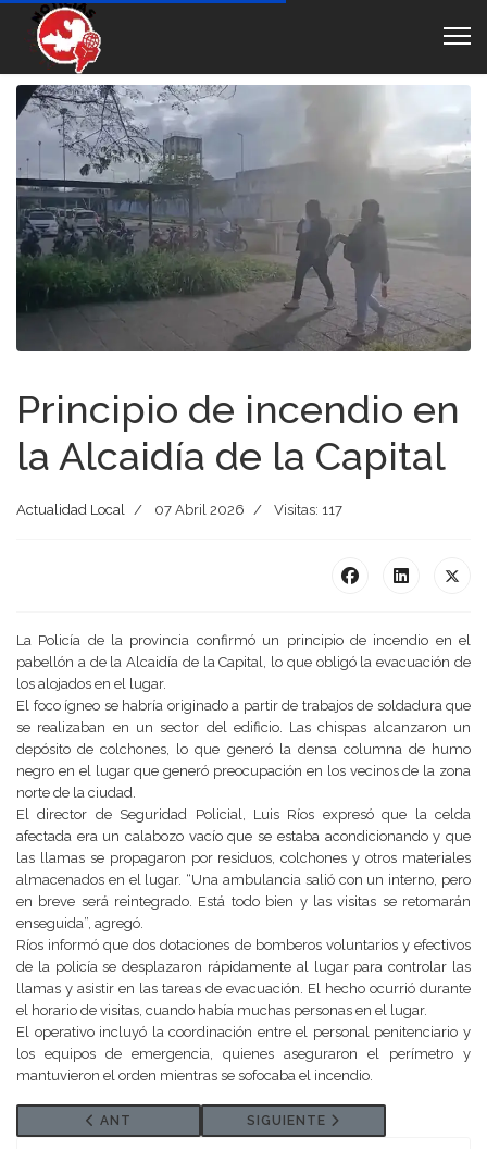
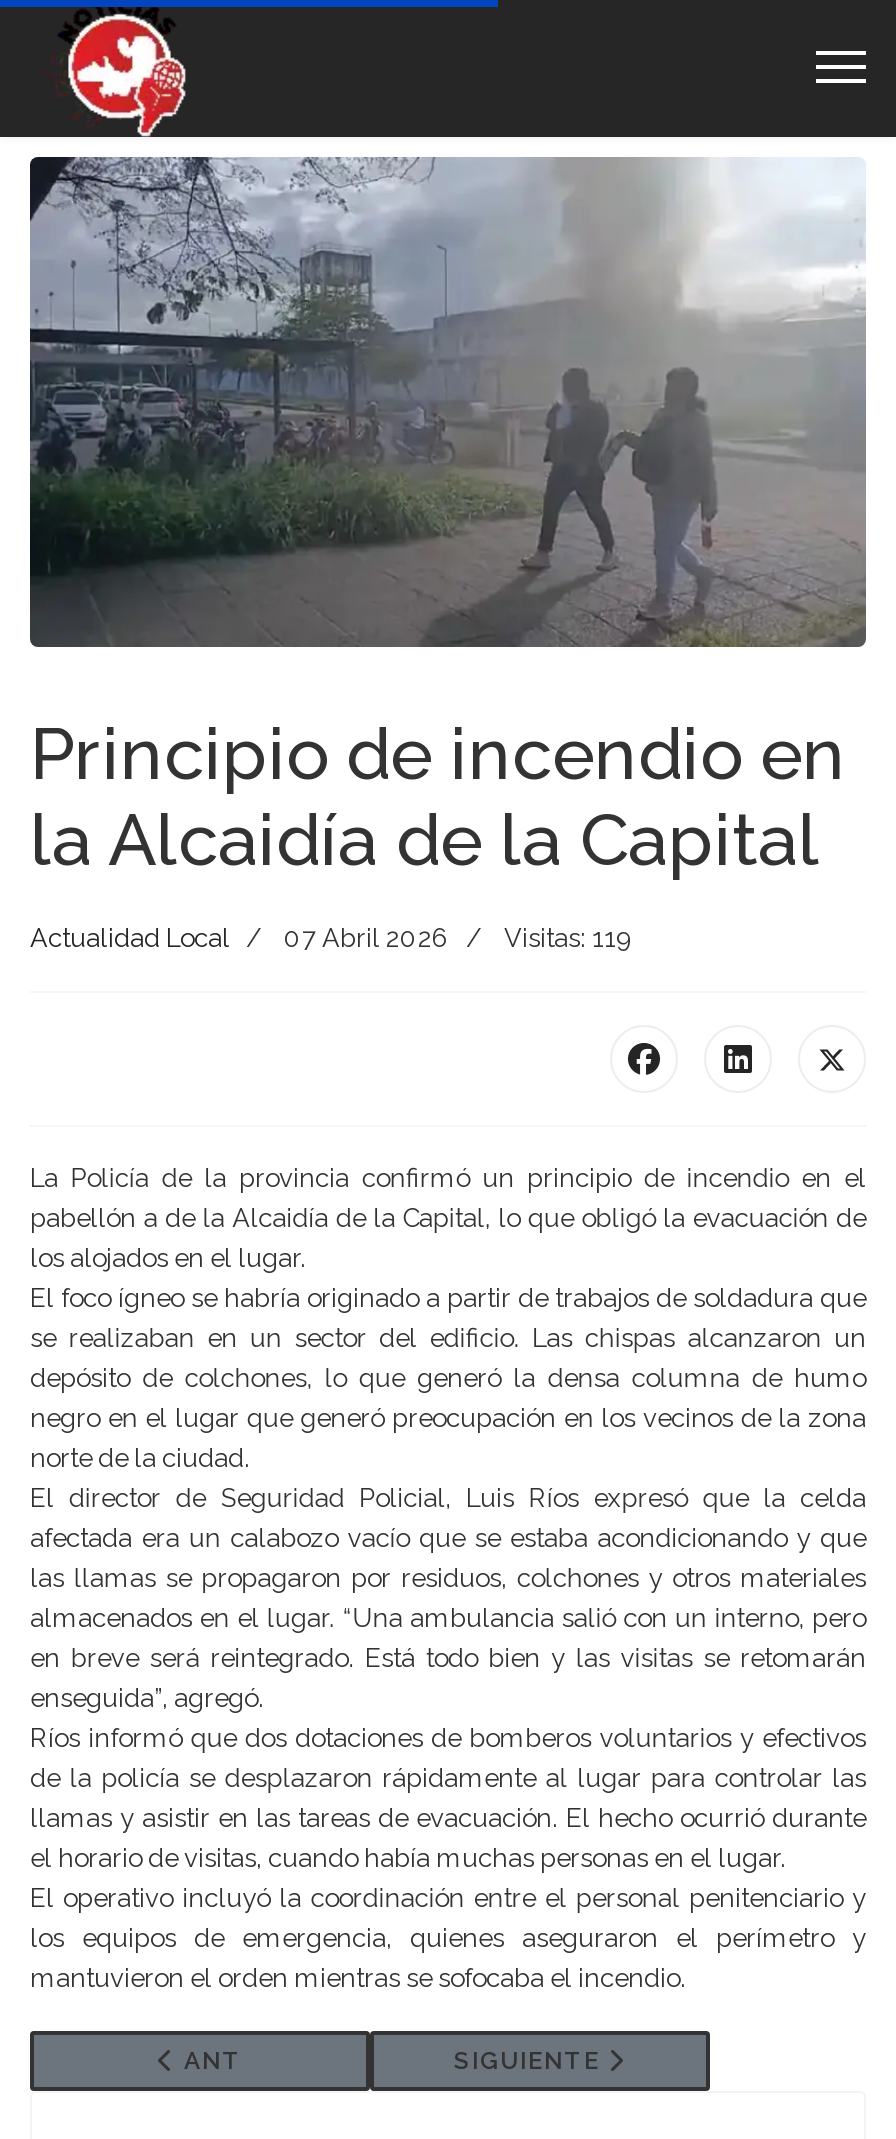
[16,502,342,518] Actualidad Local 07 Abril 2026 Visitas: 117 -> [30,923,632,953] Actualidad Local 07 Abril 2026 Visitas: 119

